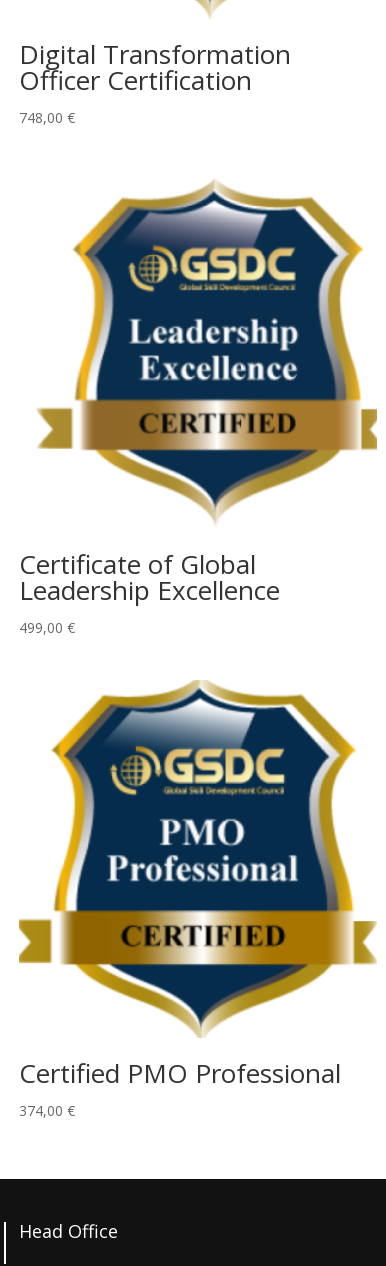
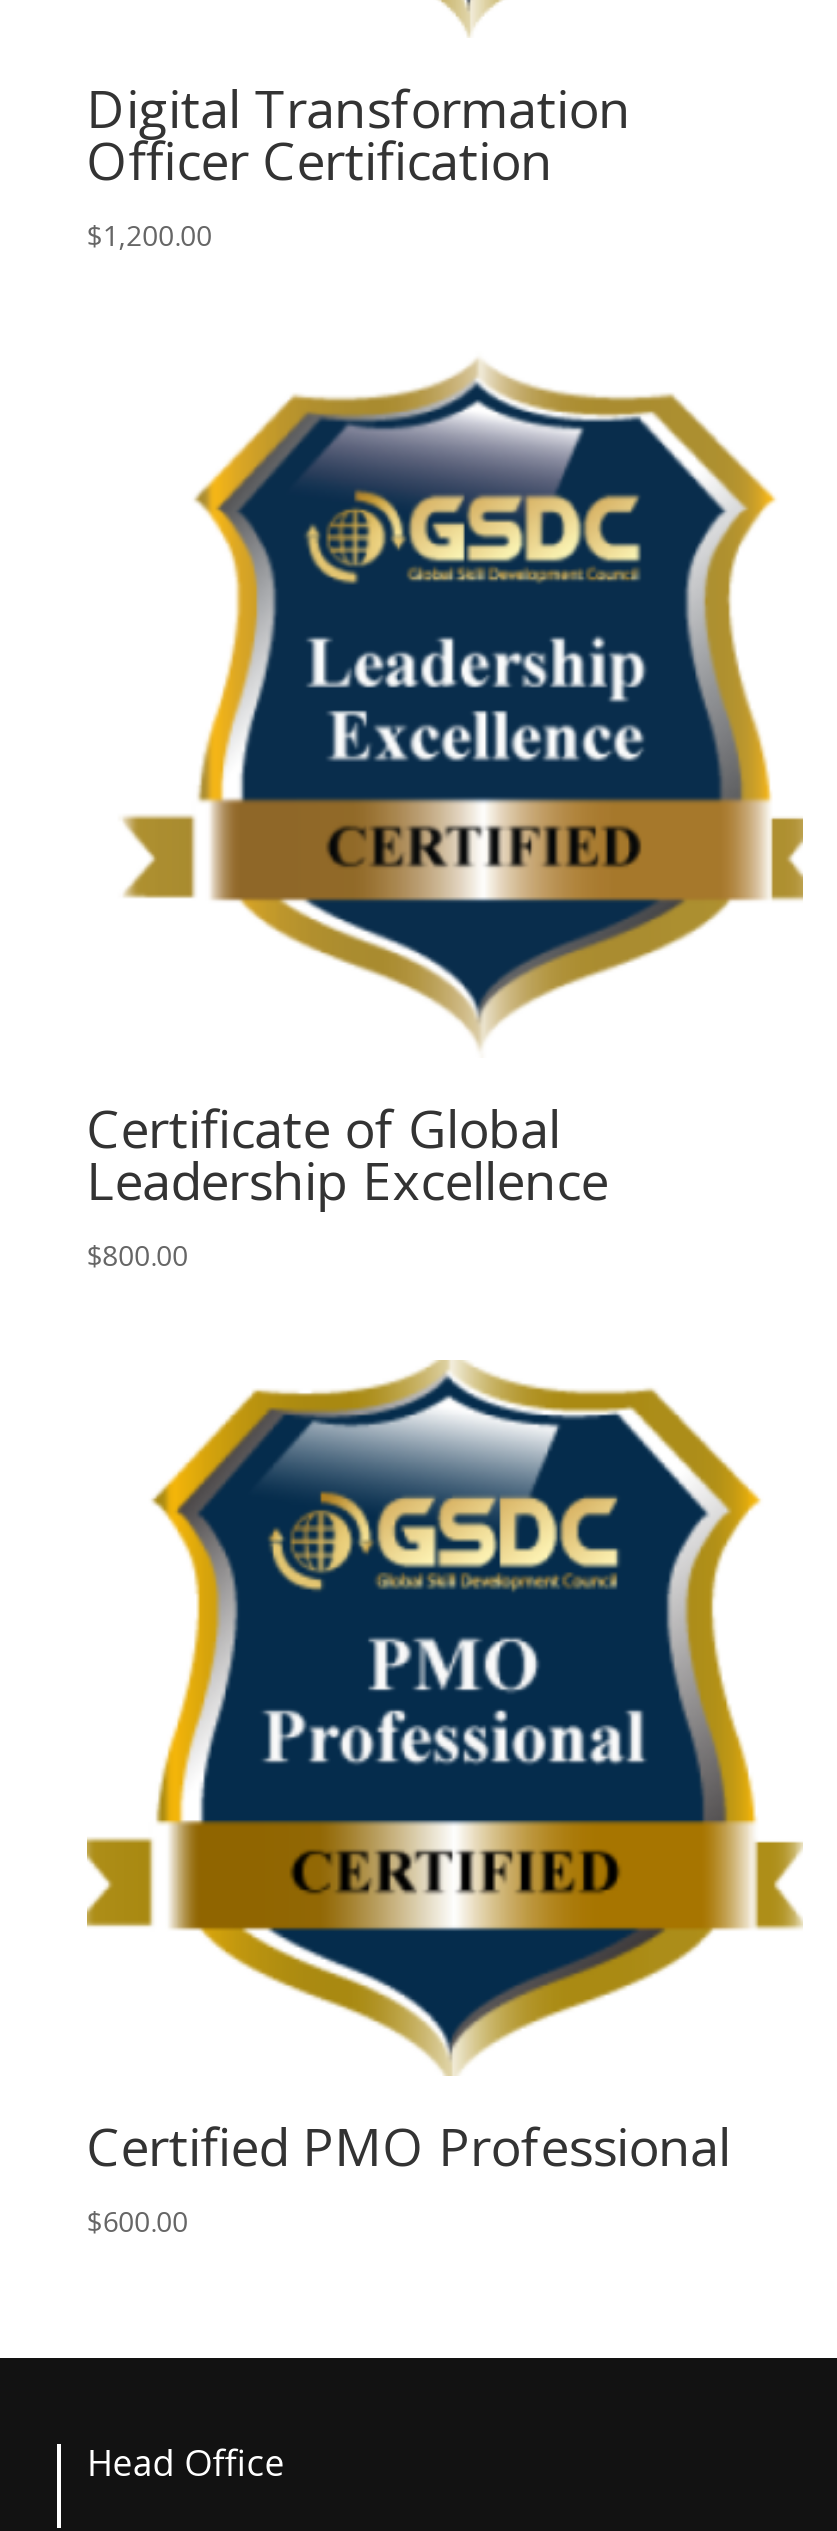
[19,108,75,127] 748,00 € -> [87,216,213,254] $1,200.00
[19,617,75,636] 499,00 € -> [87,1235,189,1273] $800.00
[19,1101,75,1120] 374,00 € -> [87,2202,189,2240] $600.00

